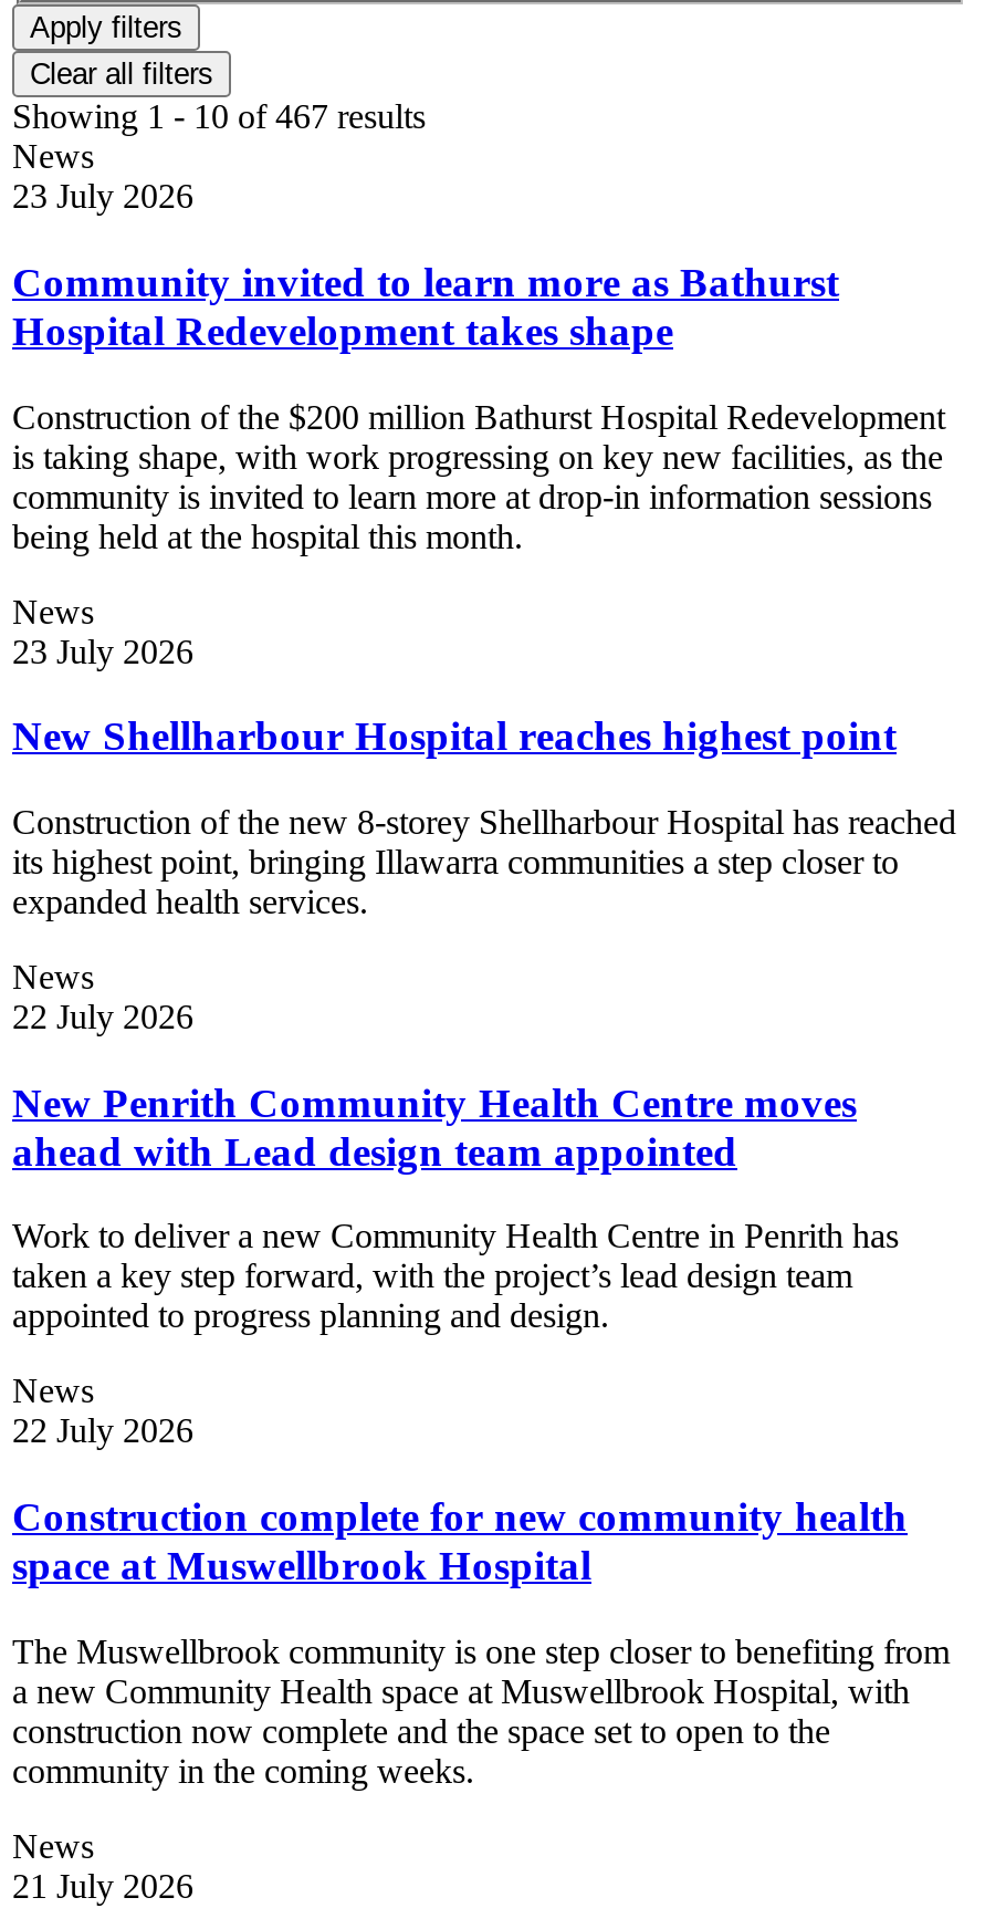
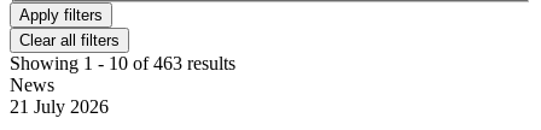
[12,98,956,1789] Showing 1 - 10 of 467 results | News | 23 July 2026 | Community invited to learn more as Bathurst | Hospital Redevelopment takes shape | Construction of the $200 million Bathurst Hospital Redevelopment | is taking shape, with work progressing on key new facilities, as the | community is invited to learn more at drop-in information sessions | being held at the hospital this month. | News | 23 July 2026 | New Shellharbour Hospital reaches highest point | Construction of the new 8-storey Shellharbour Hospital has reached | its highest point, bringing Illawarra communities a step closer to | expanded health services. | News | 22 July 2026 | New Penrith Community Health Centre moves | ahead with Lead design team appointed | Work to deliver a new Community Health Centre in Penrith has | taken a key step forward, with the project’s lead design team | appointed to progress planning and design. | News | 22 July 2026 | Construction complete for new community health | space at Muswellbrook Hospital | The Muswellbrook community is one step closer to benefiting from | a new Community Health space at Muswellbrook Hospital, with | construction now complete and the space set to open to the | community in the coming weeks. -> [10,53,235,74] Showing 1 - 10 of 463 results

